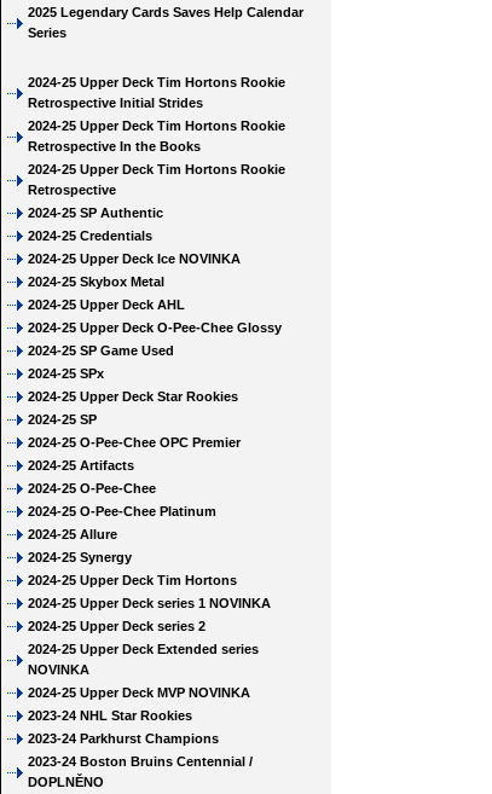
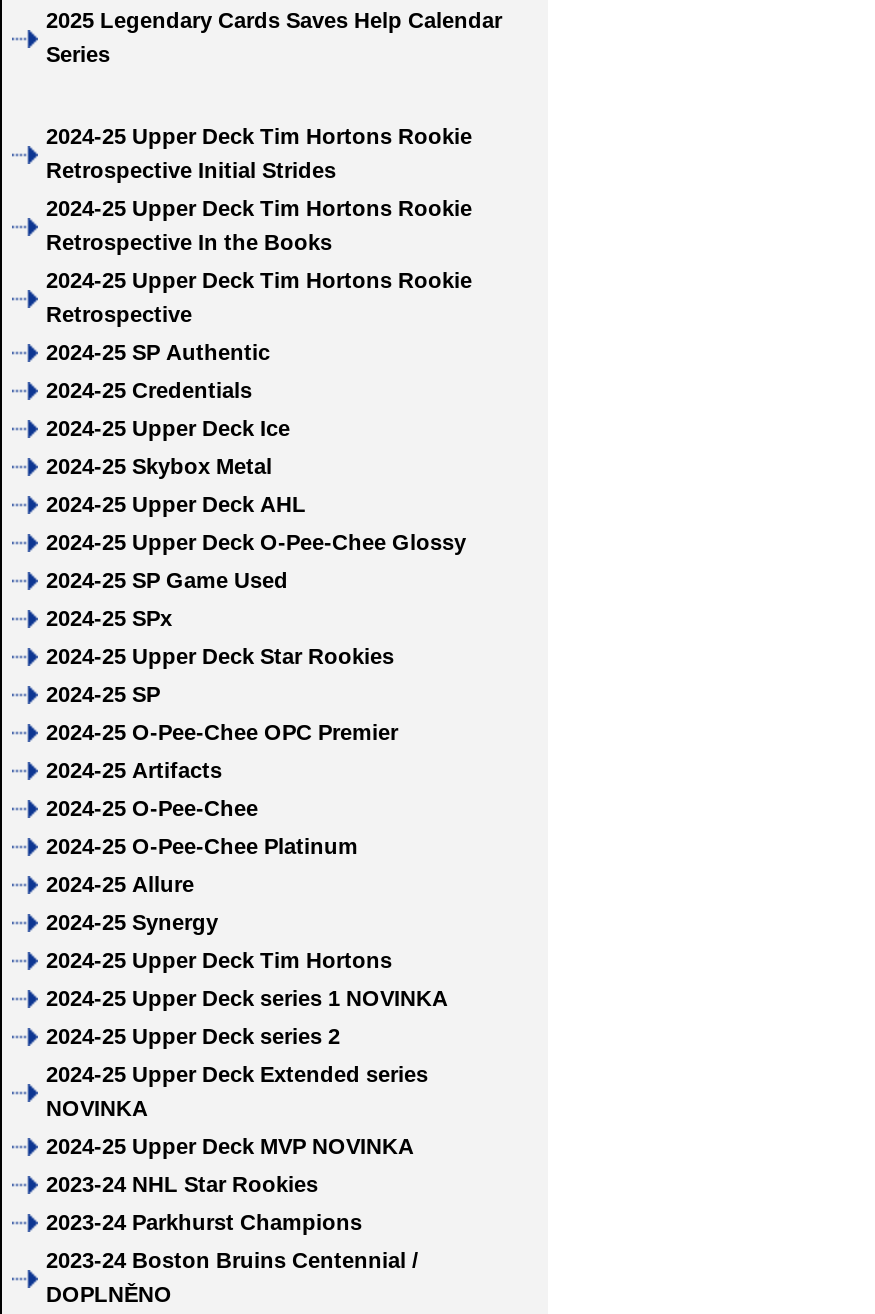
[28,251,241,266] 2024-25 Upper Deck Ice NOVINKA -> [46,416,290,440] 2024-25 Upper Deck Ice

